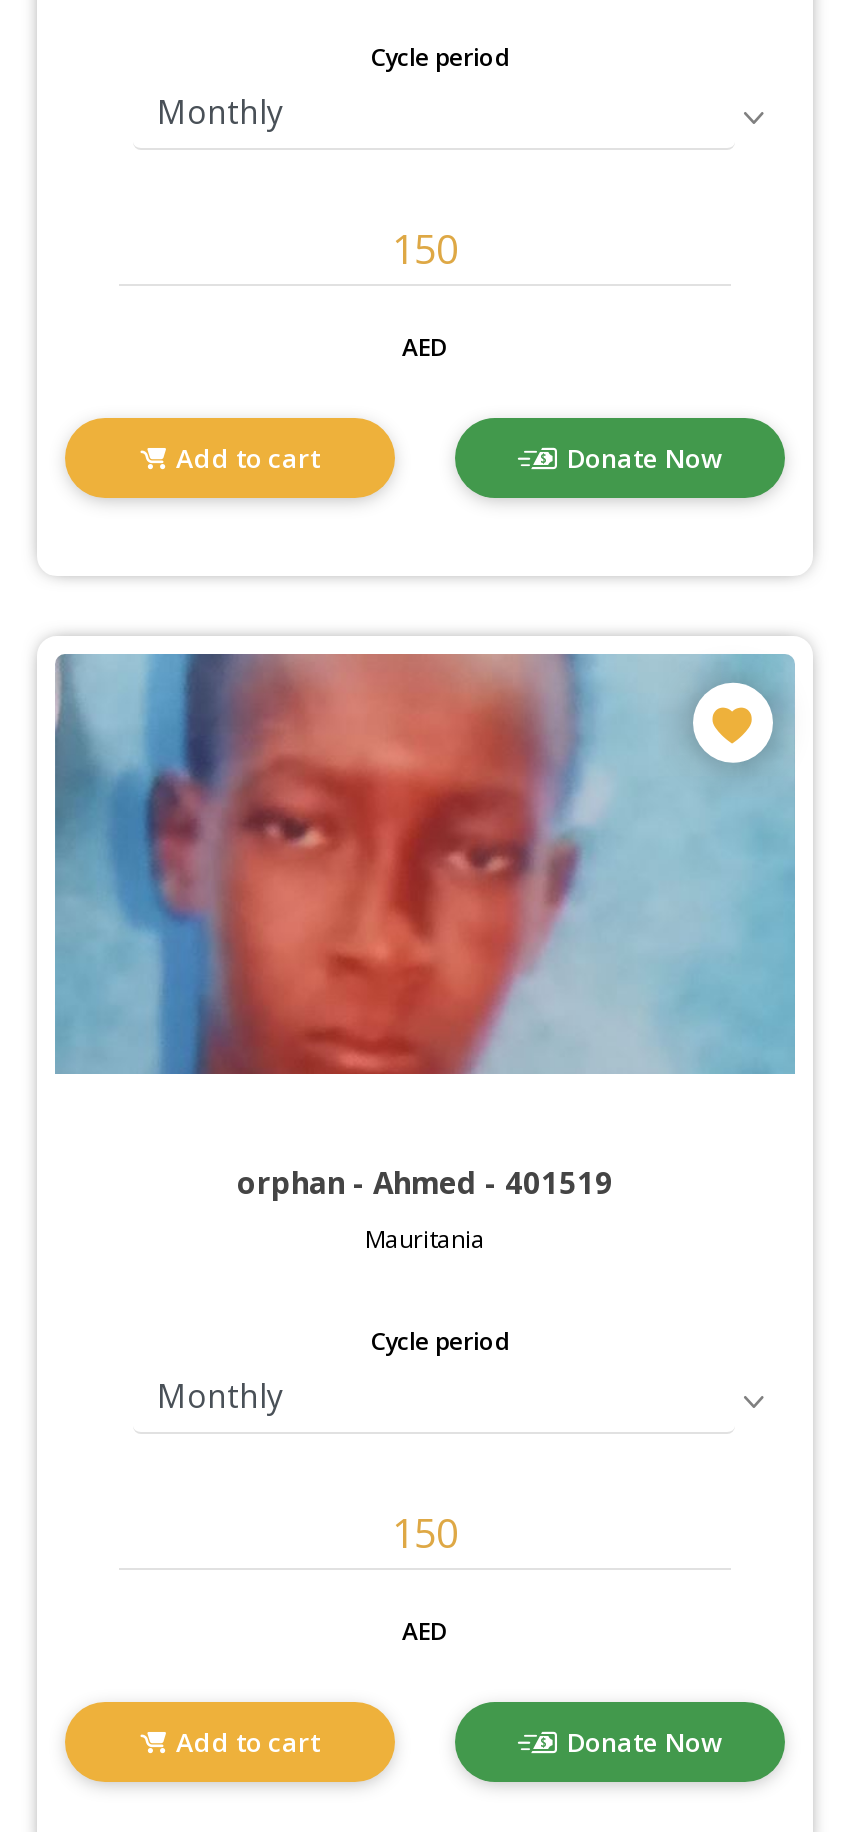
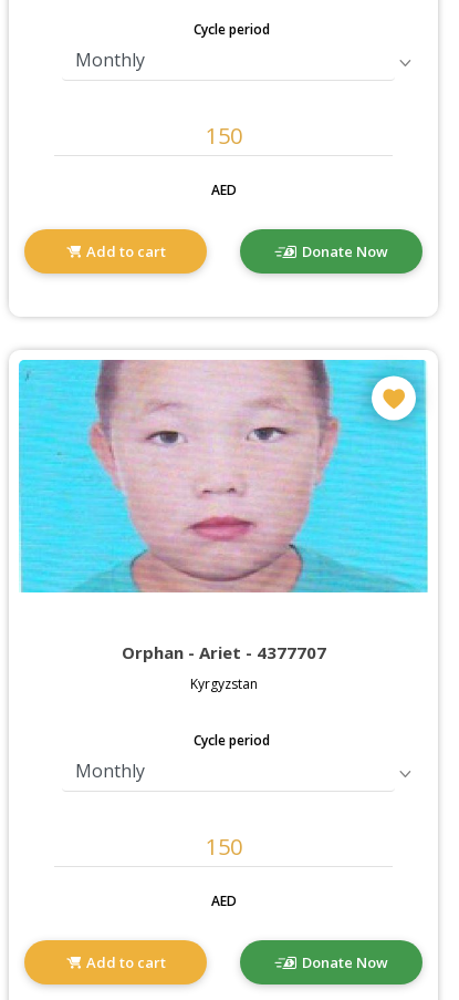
[53,652,795,1076] [image] -> [18,359,428,594] [image]
[237,1162,613,1202] orphan - Ahmed - 401519 -> [121,641,326,663] Orphan - Ariet - 4377707
[365,1222,485,1256] Mauritania -> [190,674,257,693] Kyrgyzstan

